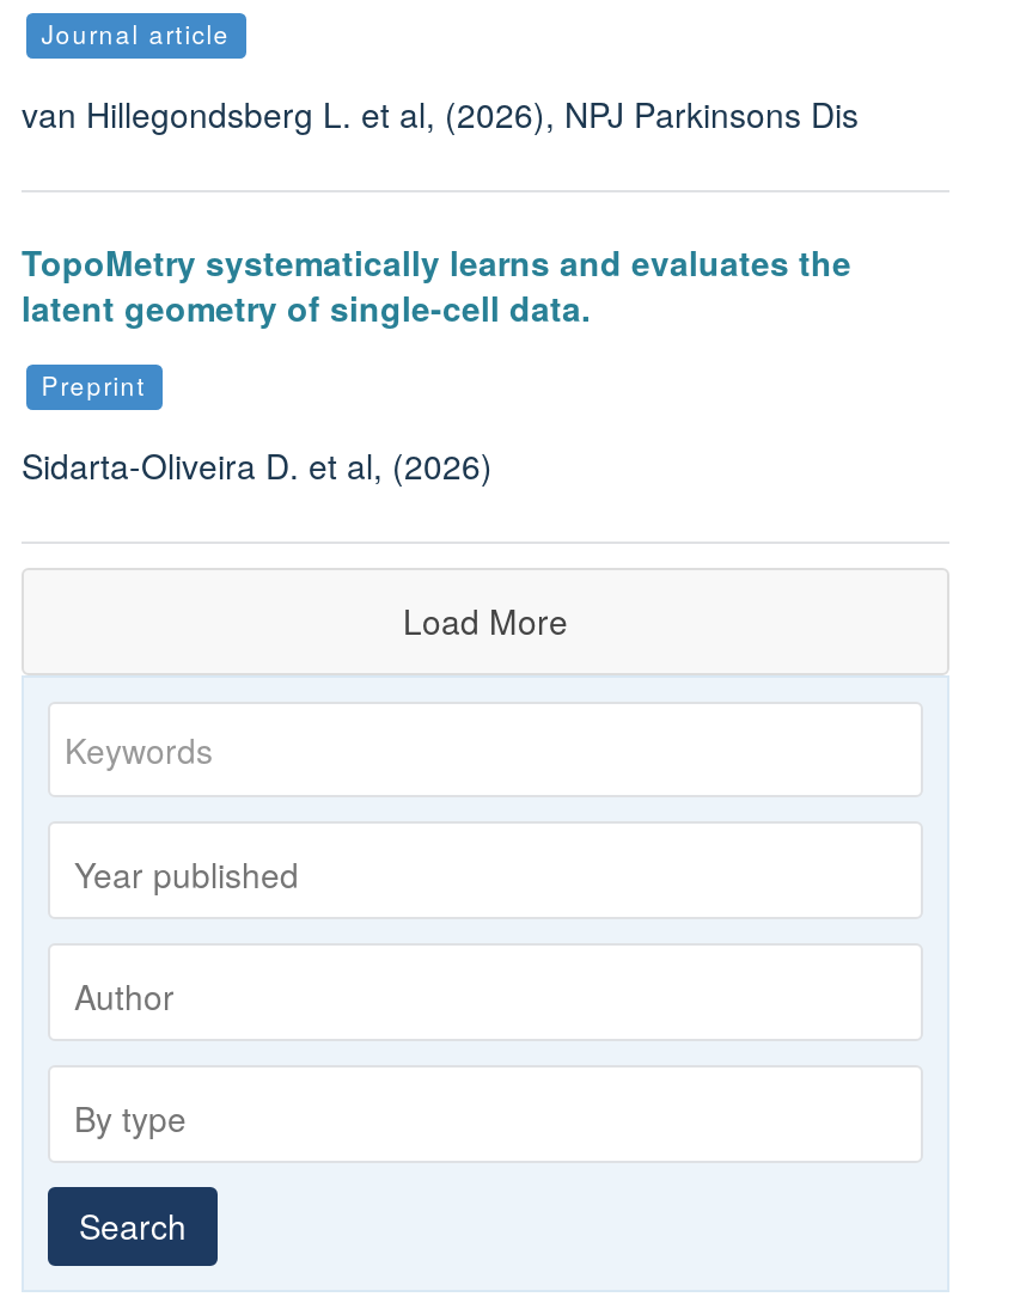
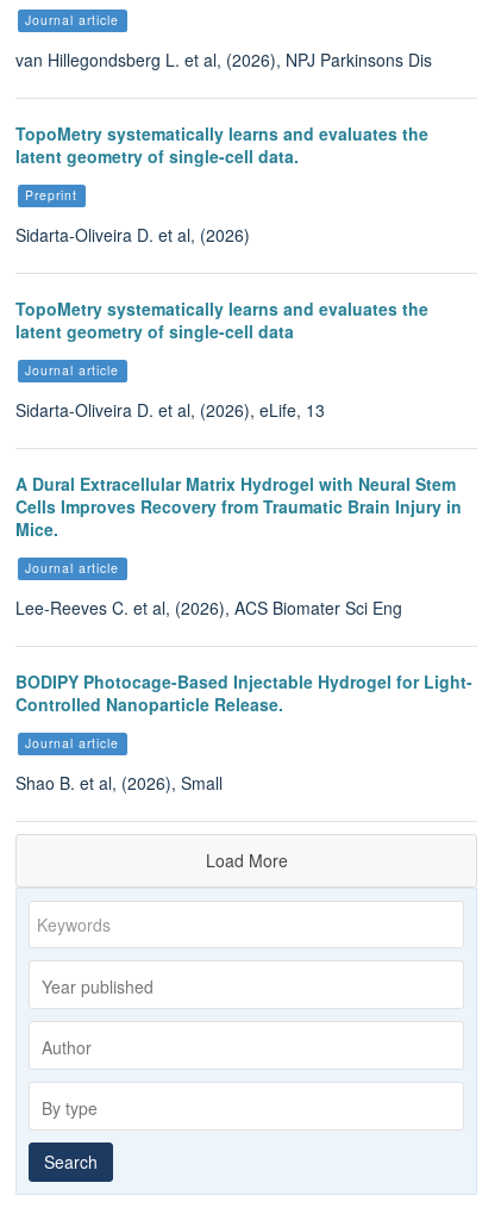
none -> [15,296,472,795] TopoMetry systematically learns and evaluates the | latent geometry of single-cell data | Journal article | Sidarta-Oliveira D. et al, (2026), eLife, 13 | A Dural Extracellular Matrix Hydrogel with Neural Stem | Cells Improves Recovery from Traumatic Brain Injury in | Mice. | Journal article | Lee-Reeves C. et al, (2026), ACS Biomater Sci Eng | BODIPY Photocage-Based Injectable Hydrogel for Light- | Controlled Nanoparticle Release. | Journal article | Shao B. et al, (2026), Small

